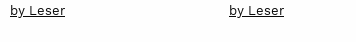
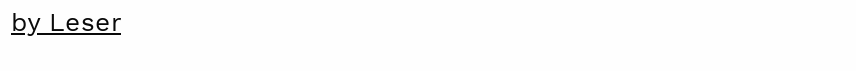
[229,3,284,18] by Leser -> none

